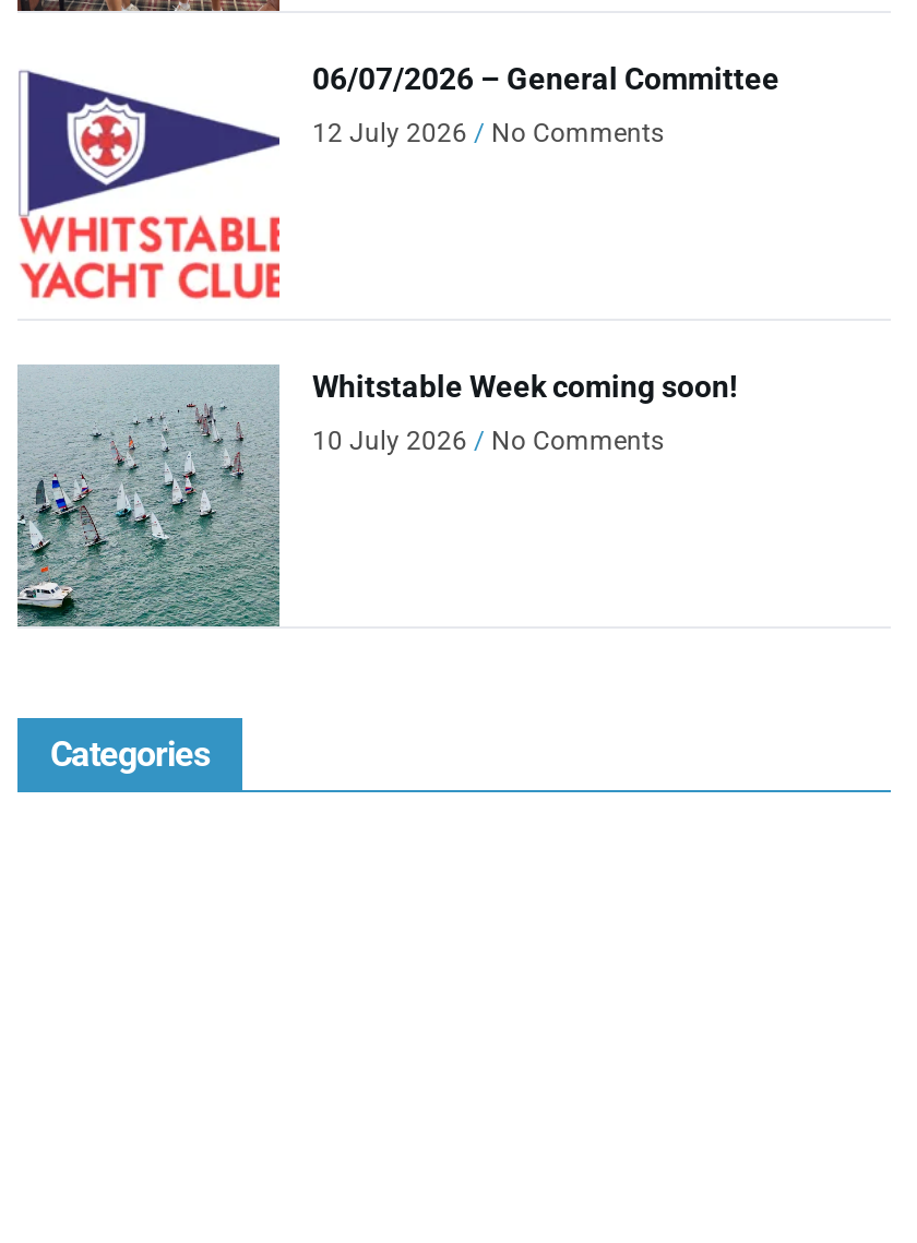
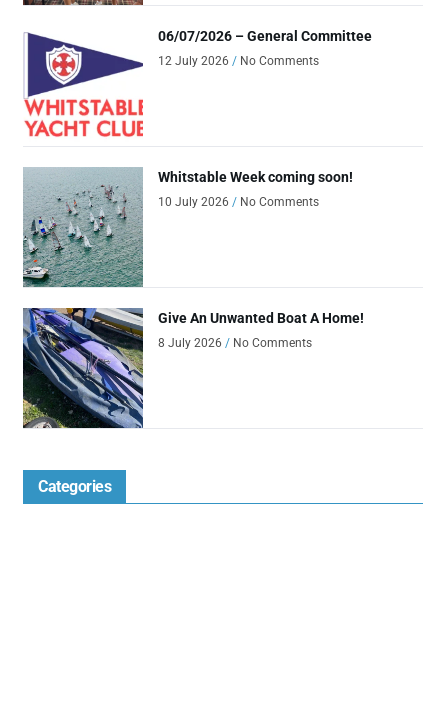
none -> [22,307,364,429] [image] | Give An Unwanted Boat A Home! | 8 July 2026 No Comments

